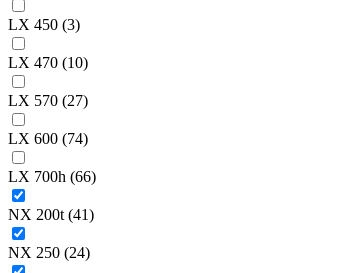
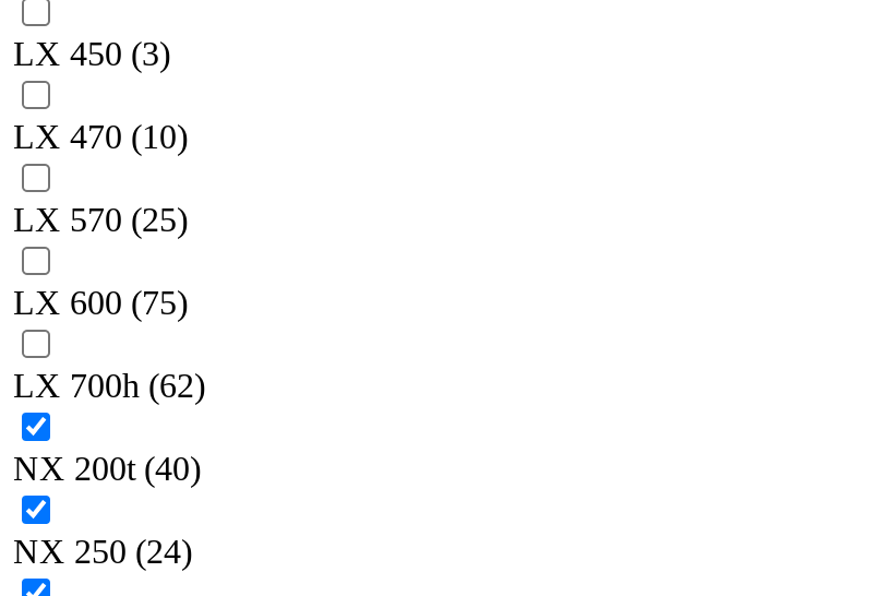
[8,92,88,109] LX 570 (27) -> [13,202,188,239] LX 570 (25)
[8,130,88,147] LX 600 (74) -> [13,285,188,322] LX 600 (75)
[8,168,96,185] LX 700h (66) -> [13,368,205,405] LX 700h (62)
[8,206,94,223] NX 200t (41) -> [13,451,201,488] NX 200t (40)

